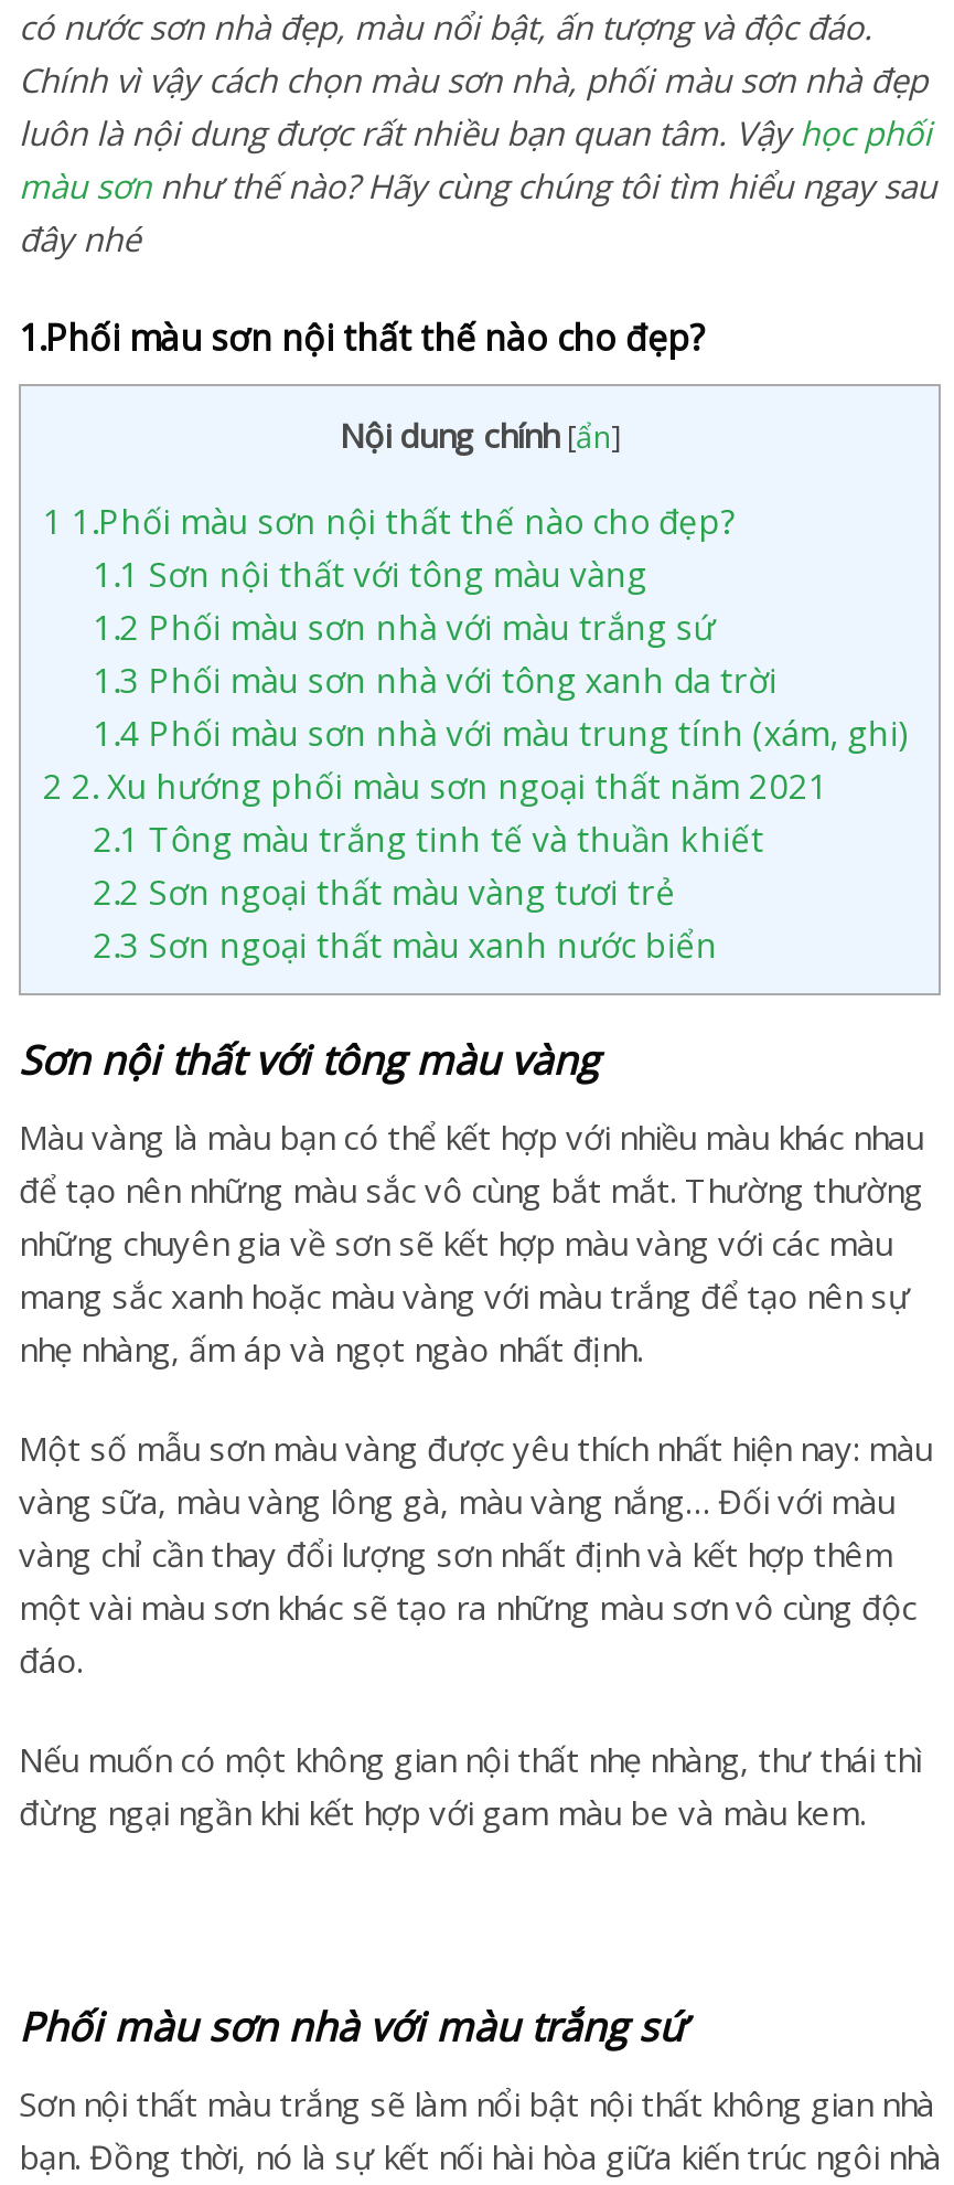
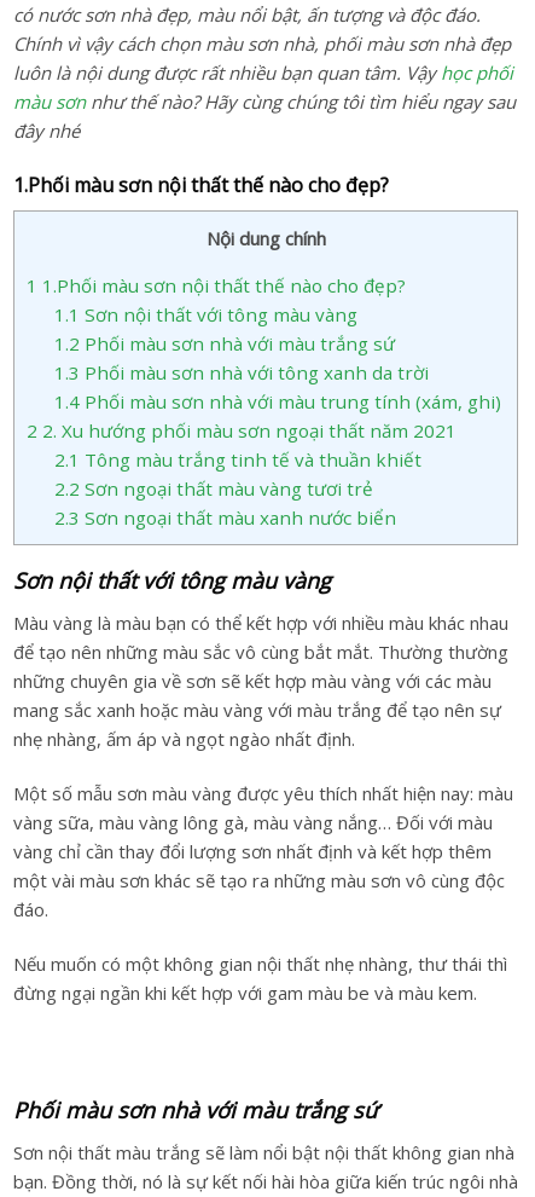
[340,413,620,457] Nội dung chính [ẩn] -> [206,226,325,250] Nội dung chính

